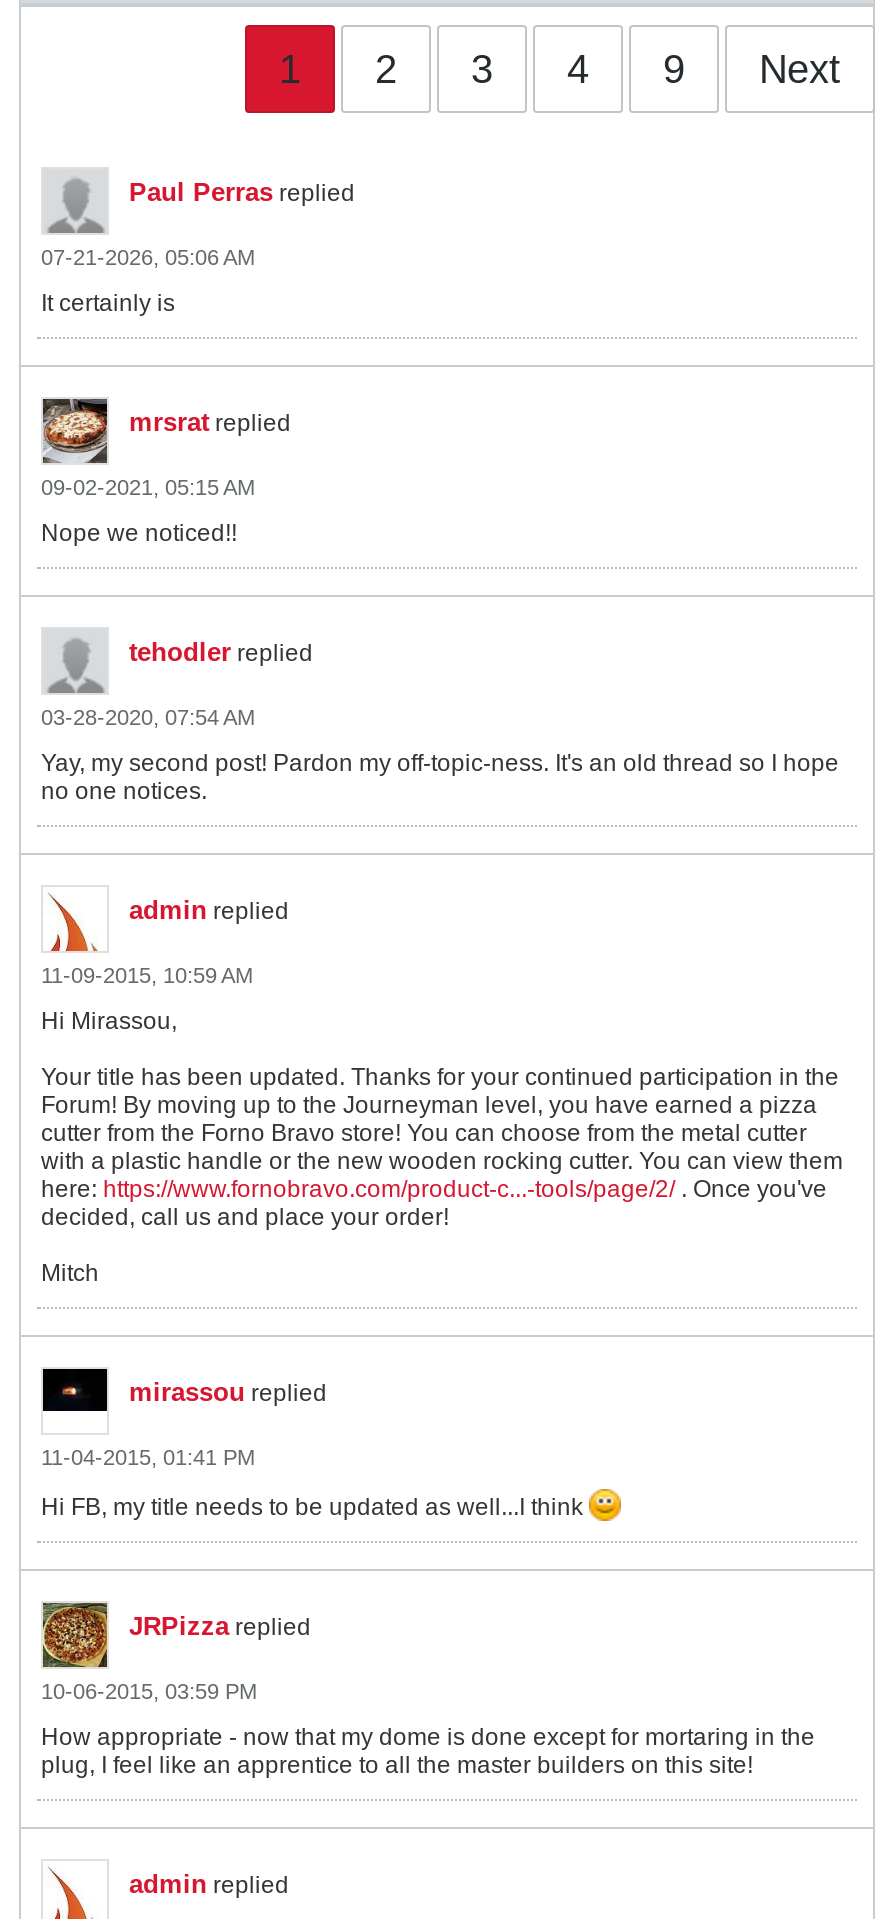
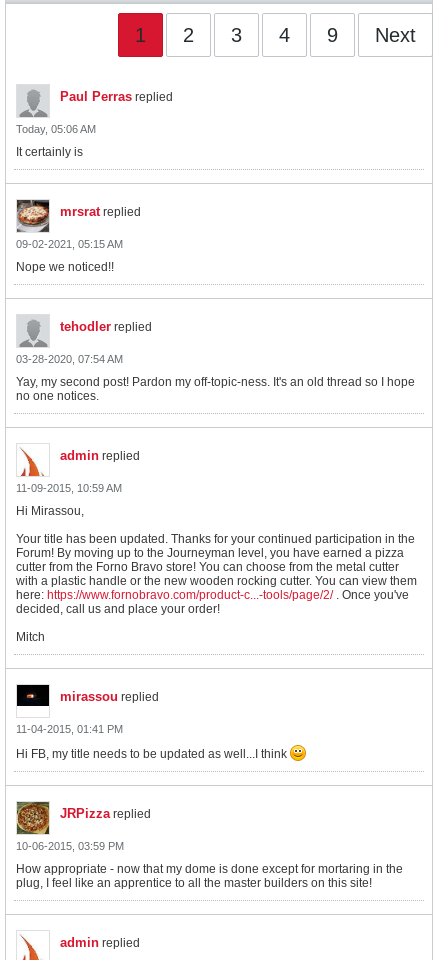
[41,245,255,269] 07-21-2026, 05:06 AM -> [16,123,96,135] Today, 05:06 AM

